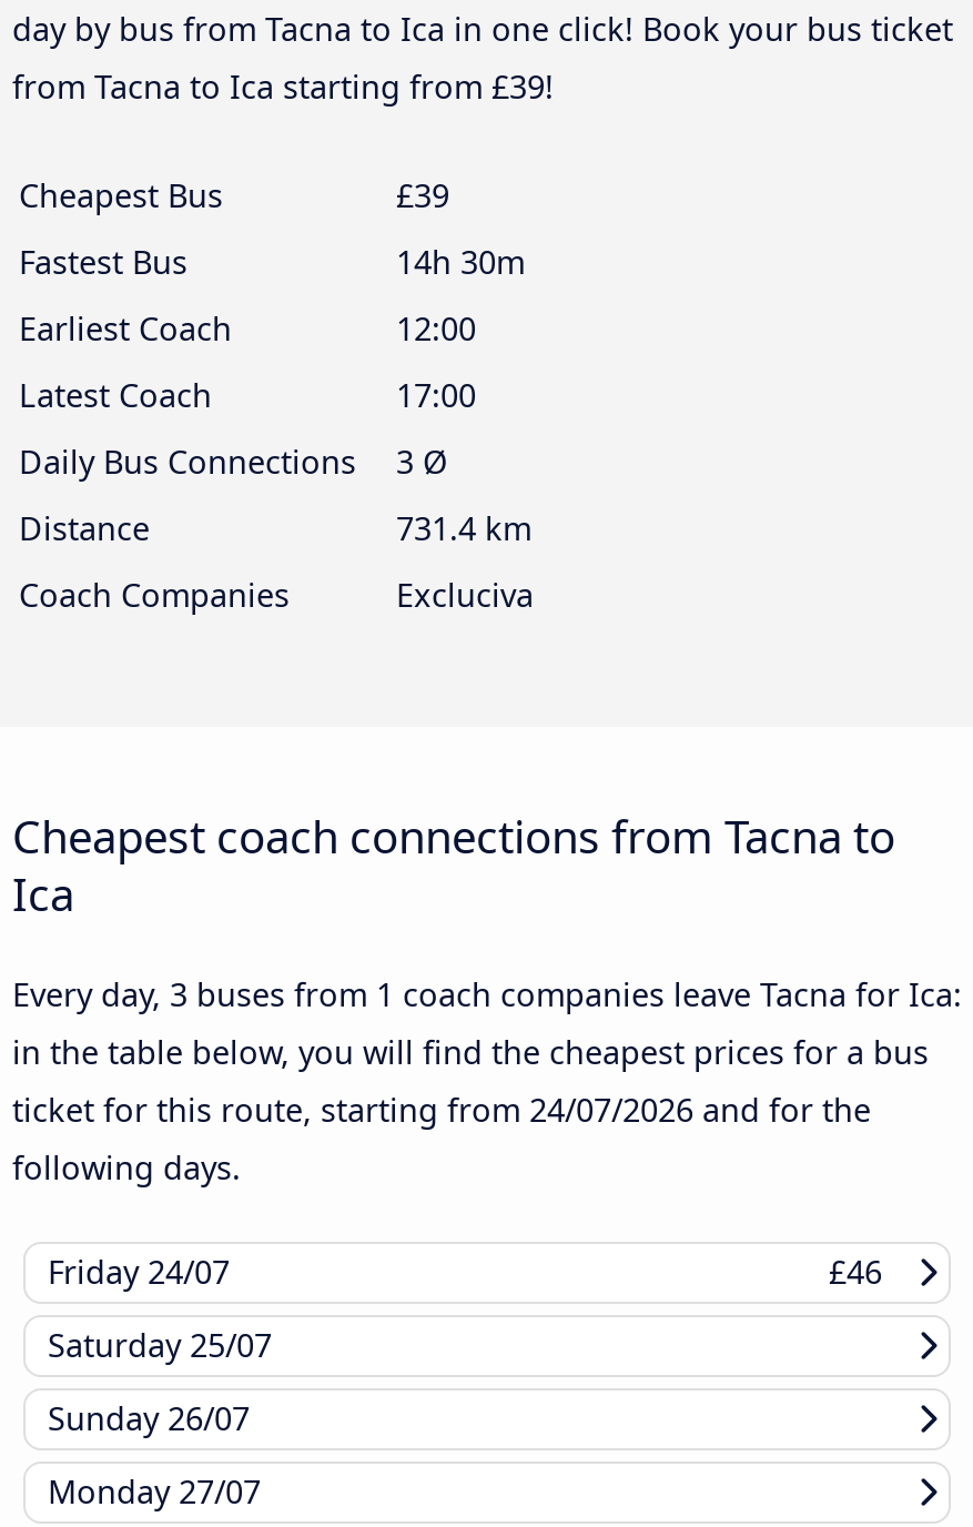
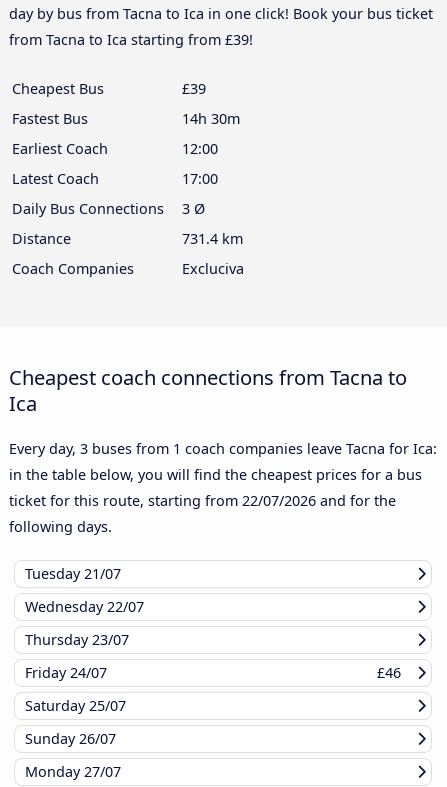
[12,1089,871,1131] ticket for this route, starting from 24/07/2026 and for the -> [9,491,396,510] ticket for this route, starting from 22/07/2026 and for the
none -> [25,564,144,649] Tuesday 21/07 | Wednesday 22/07 | Thursday 23/07

